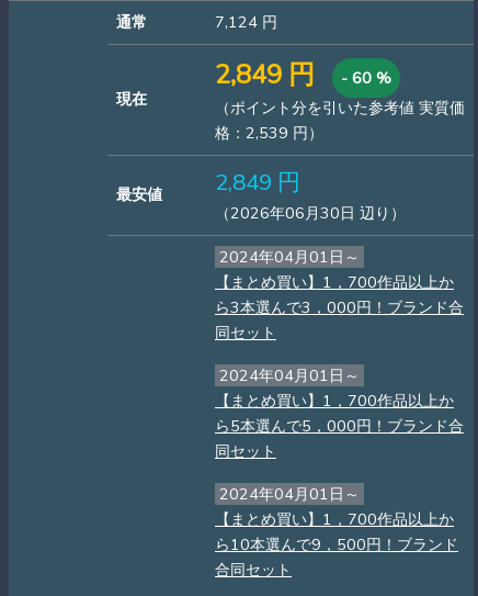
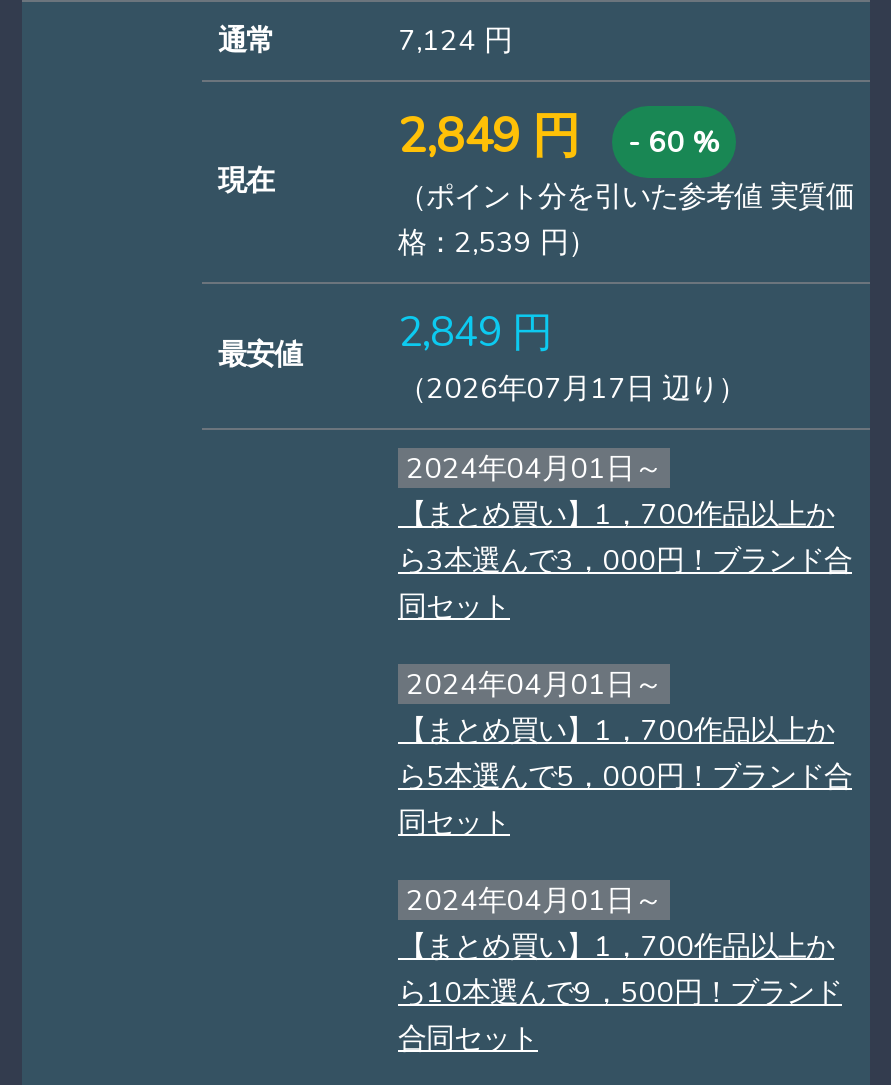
[215,202,406,224] （2026年06月30日 辺り） -> [398,368,746,408] （2026年07月17日 辺り）

